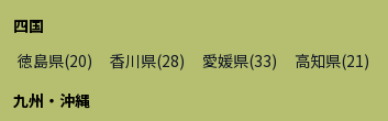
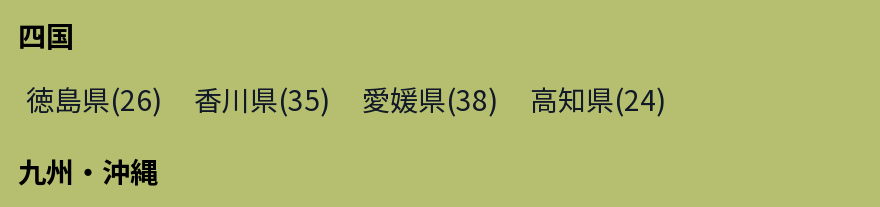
[18,49,92,71] 徳島県(20) -> [26,79,162,119] 徳島県(26)
[110,49,185,71] 香川県(28) -> [194,79,330,119] 香川県(35)
[202,49,277,71] 愛媛県(33) -> [362,79,498,119] 愛媛県(38)
[295,49,369,71] 高知県(21) -> [530,79,666,119] 高知県(24)

